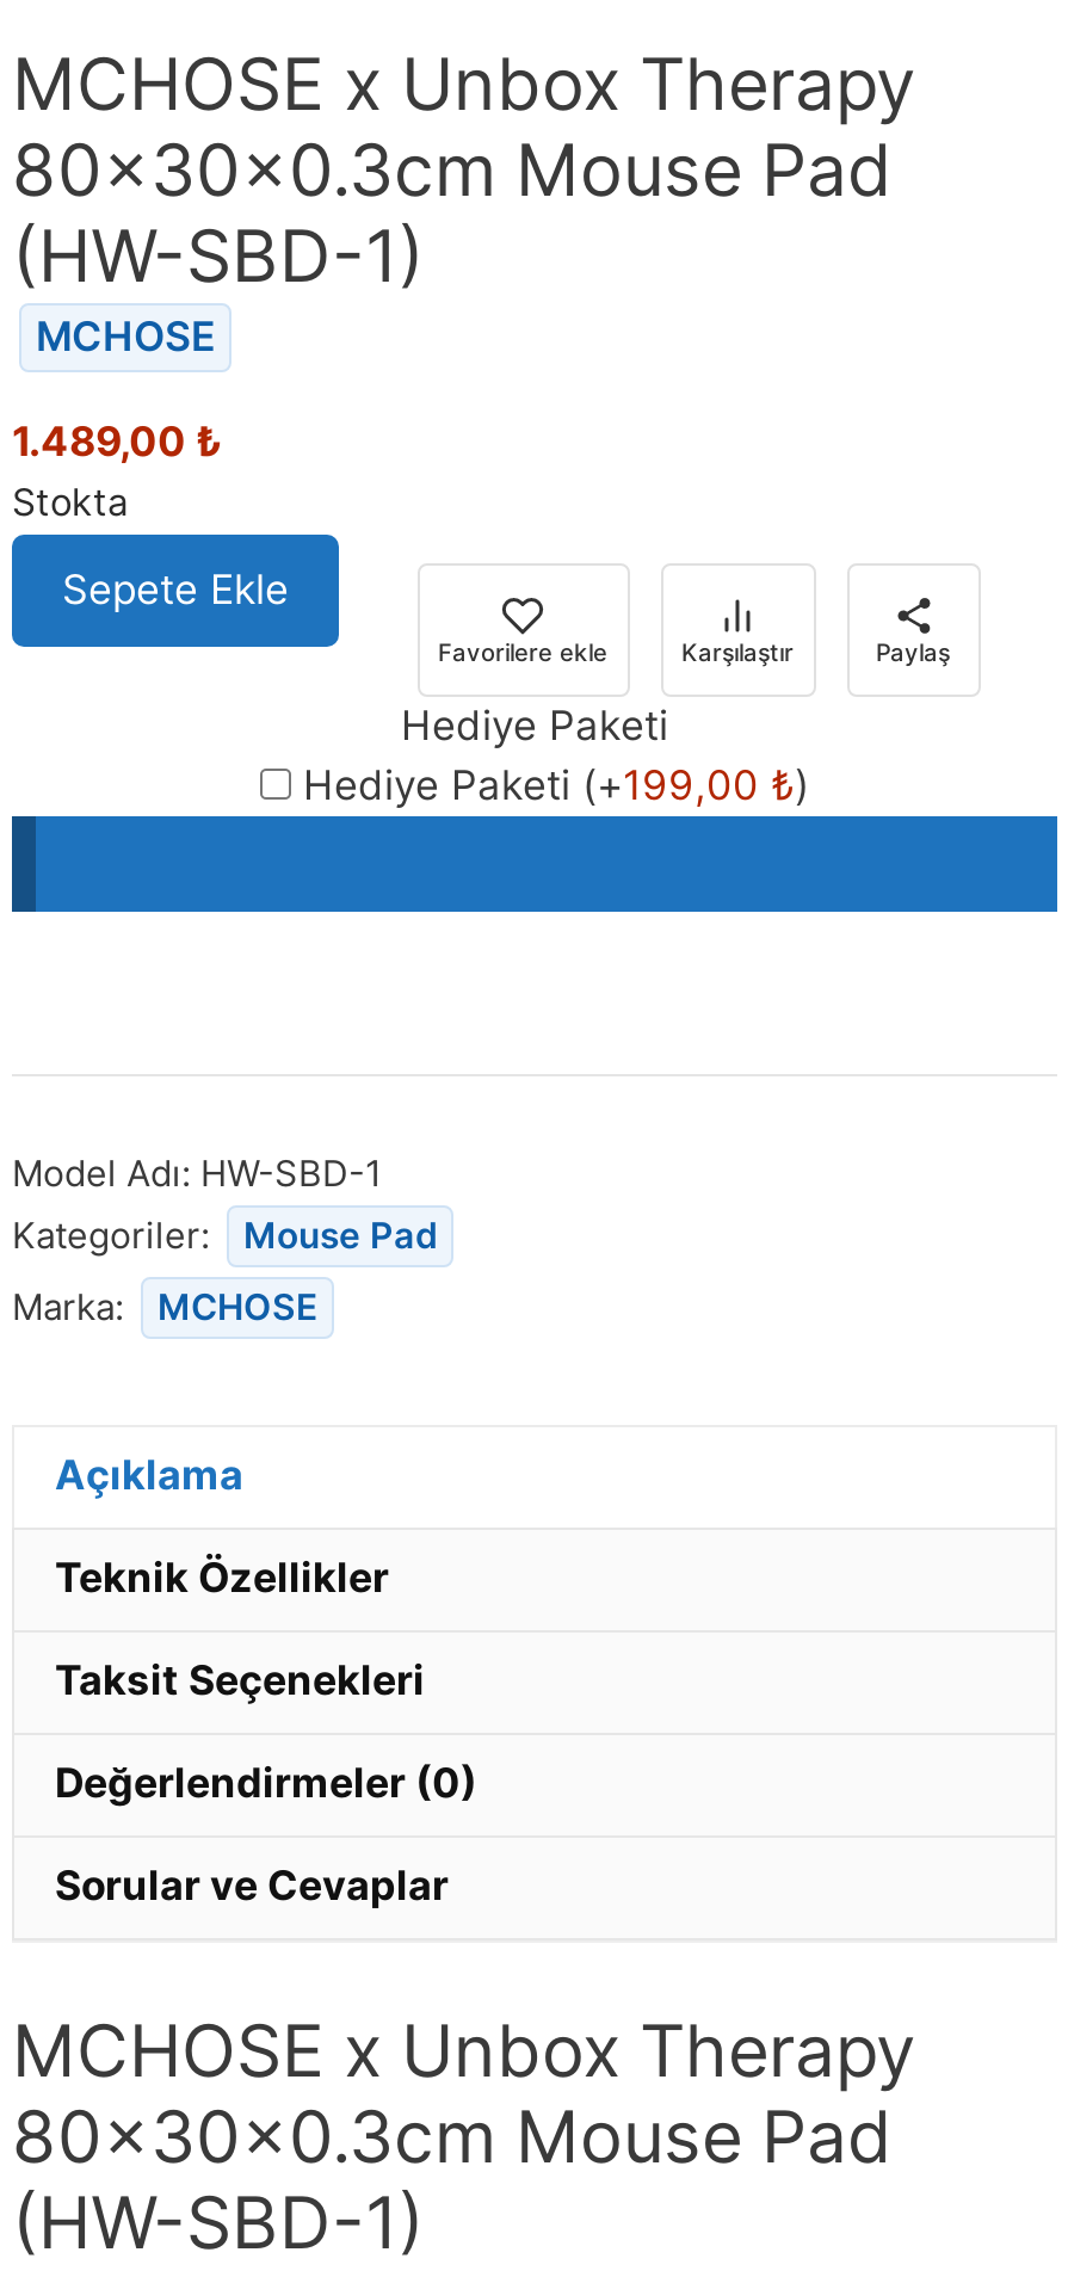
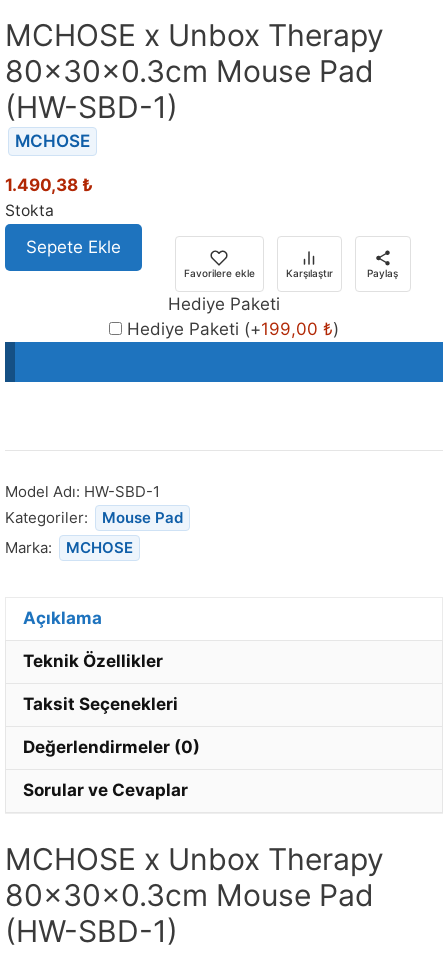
[12,417,222,464] 1.489,00 ₺ -> [5,175,93,195] 1.490,38 ₺

